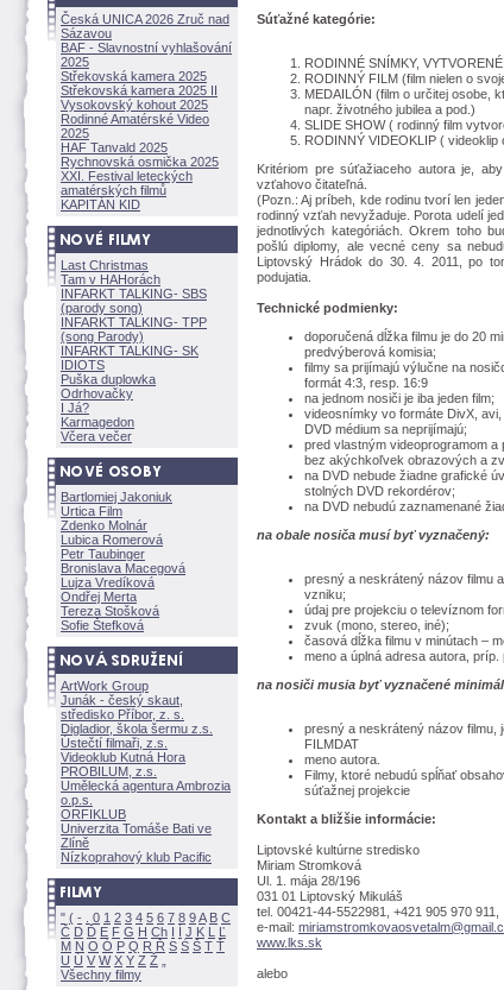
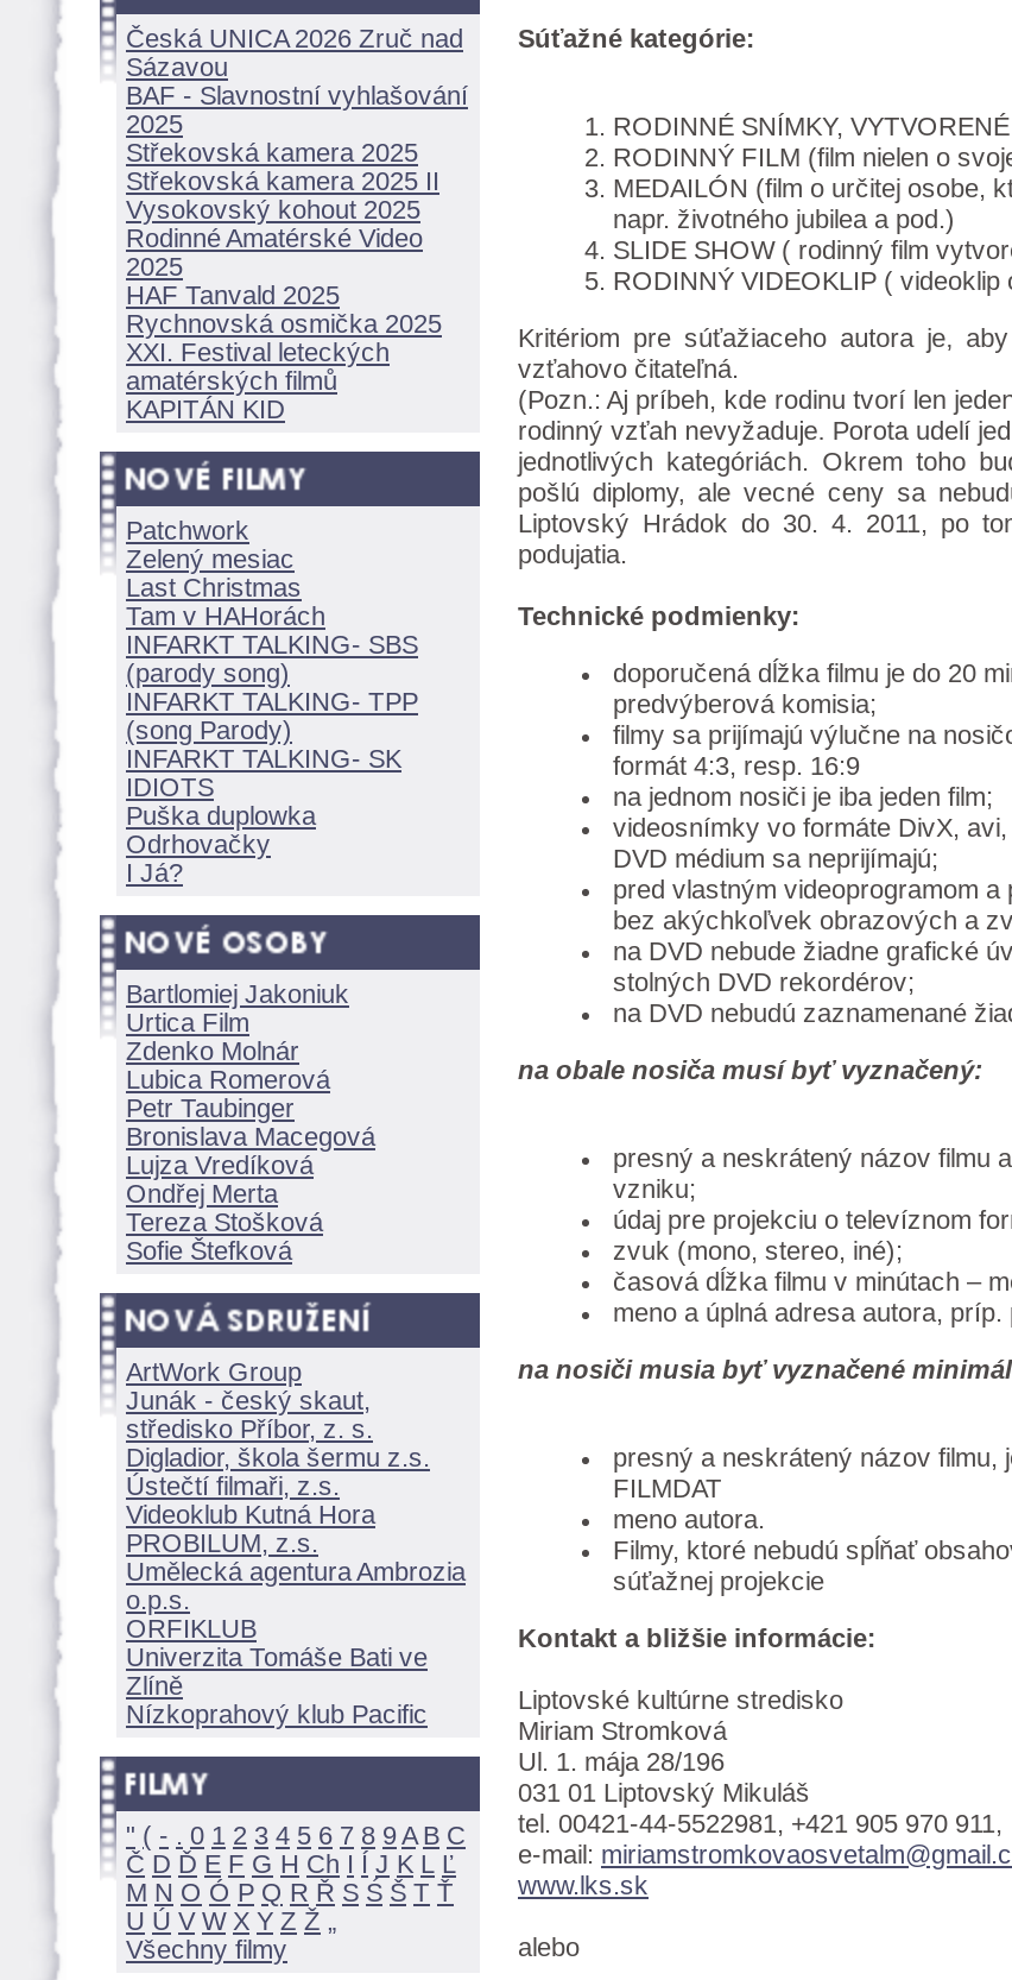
moved [61,258,207,415] -> [126,573,418,887]: Last Christmas | Tam v HAHorách | INFARKT TALKING- SBS | ... | Odrhovačky | I Já?
none -> [126,516,295,573] Patchwork | Zelený mesiac
[61,415,134,443] Karmagedon | Včera večer -> none

